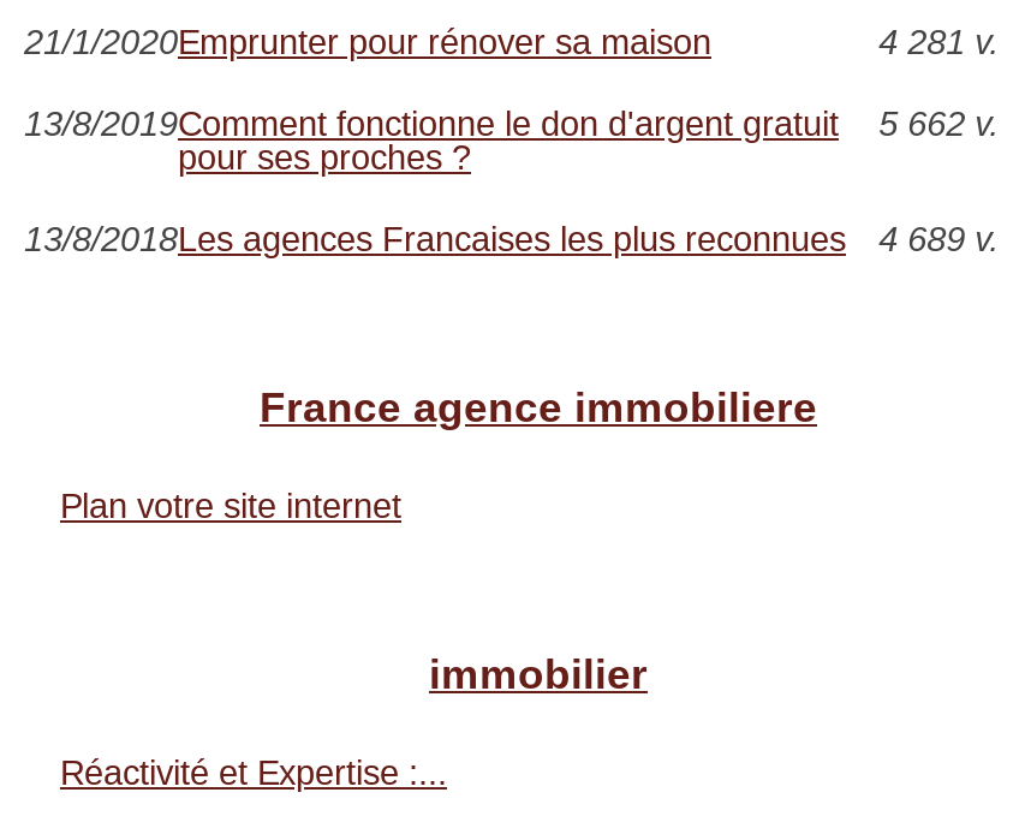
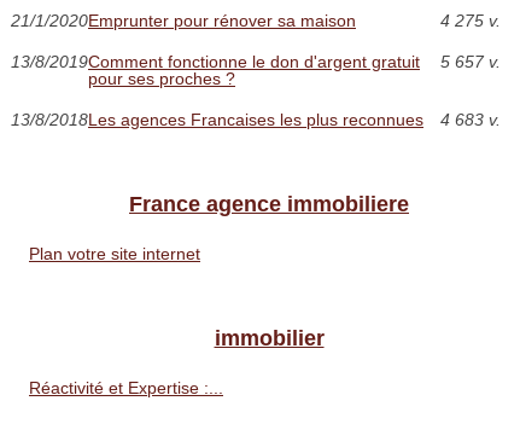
[879,23,999,61] 4 281 v. -> [440,11,500,30] 4 275 v.
[24,104,999,143] 13/8/2019Comment fonctionne le don d'argent gratuit 5 662 v. -> [11,52,500,71] 13/8/2019Comment fonctionne le don d'argent gratuit 5 657 v.
[24,220,999,258] 13/8/2018 Les agences Francaises les plus reconnues 4 689 v. -> [11,110,500,129] 13/8/2018 Les agences Francaises les plus reconnues 4 683 v.

